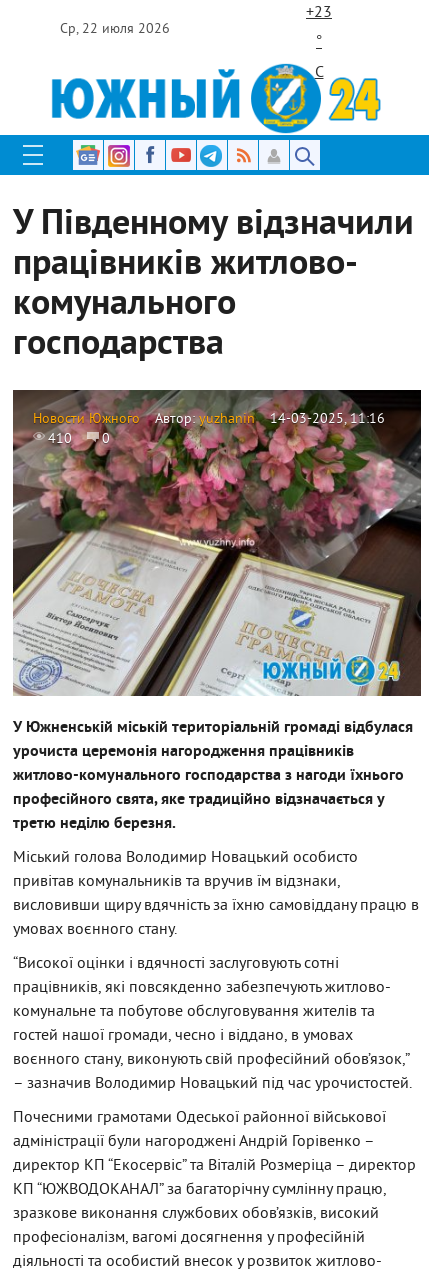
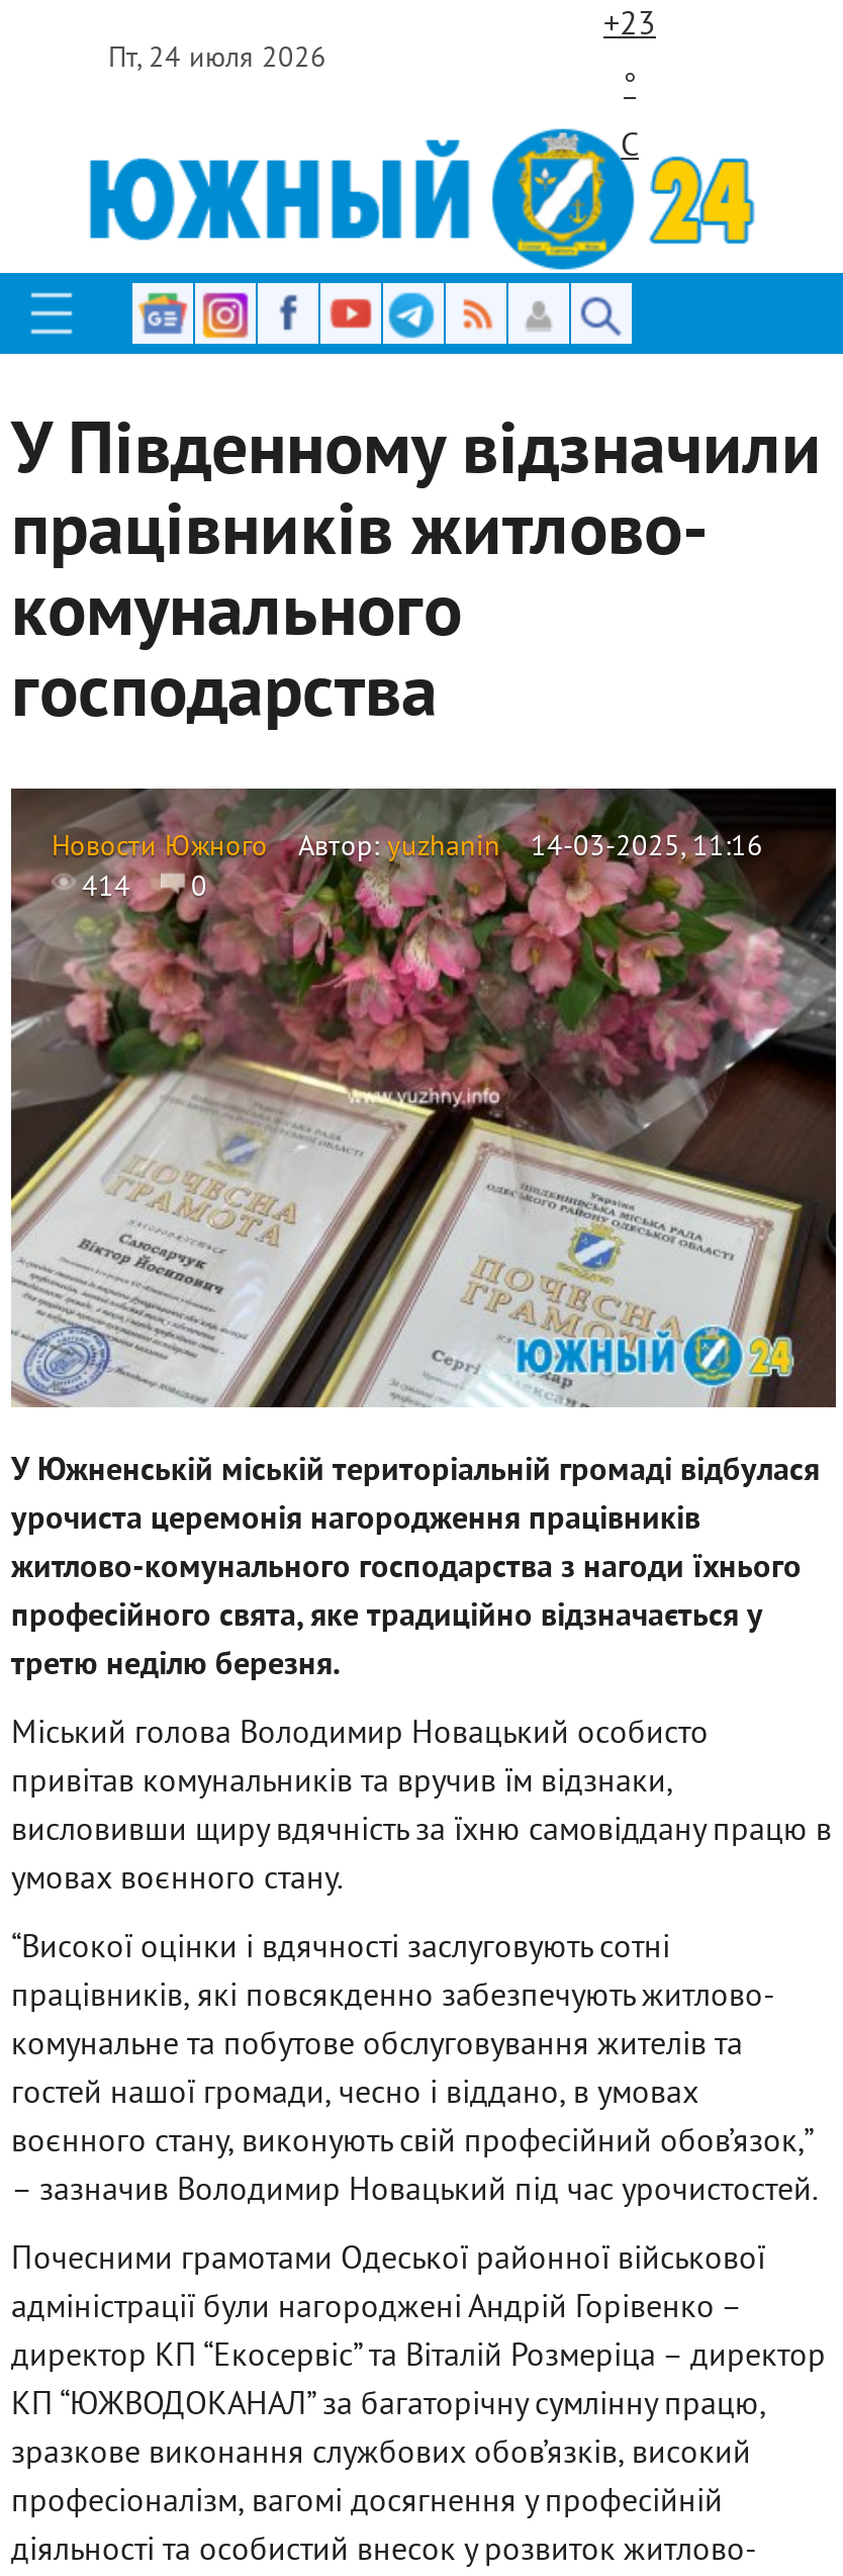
[60,21,170,38] Ср, 22 июля 2026 -> [108,42,326,77] Пт, 24 июля 2026
[48,431,110,448] 410 0 -> [82,871,207,906] 414 0

